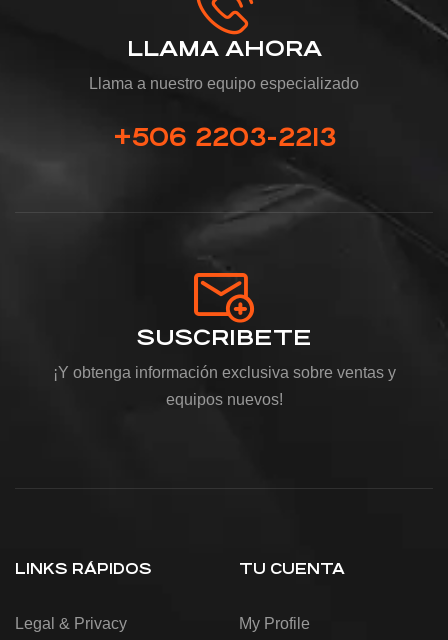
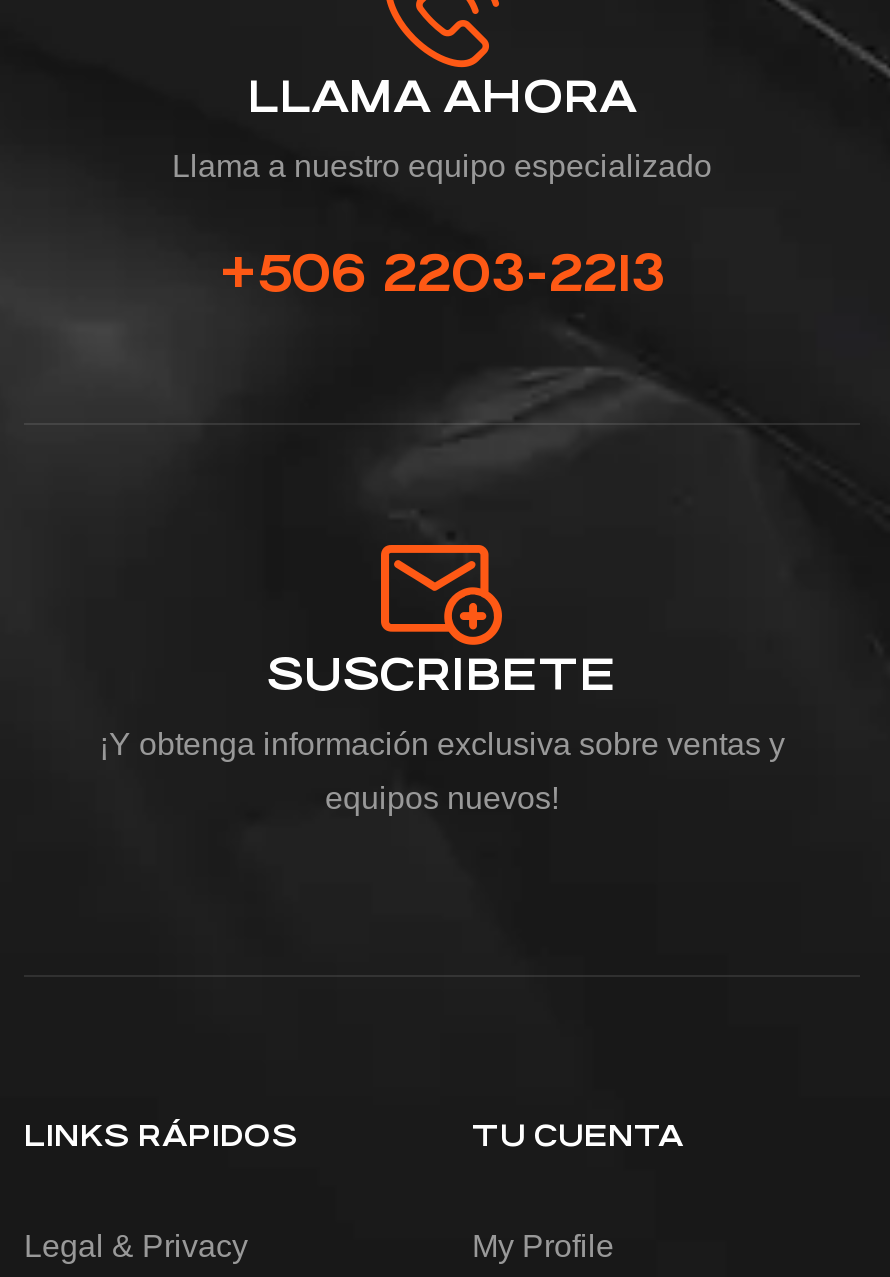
[193,272,249,311] [image] -> [378,542,494,640] [image]

